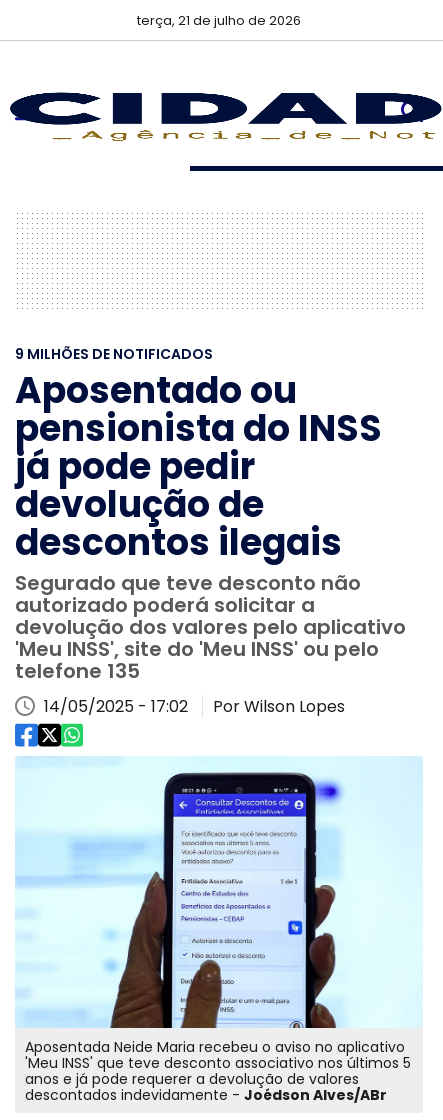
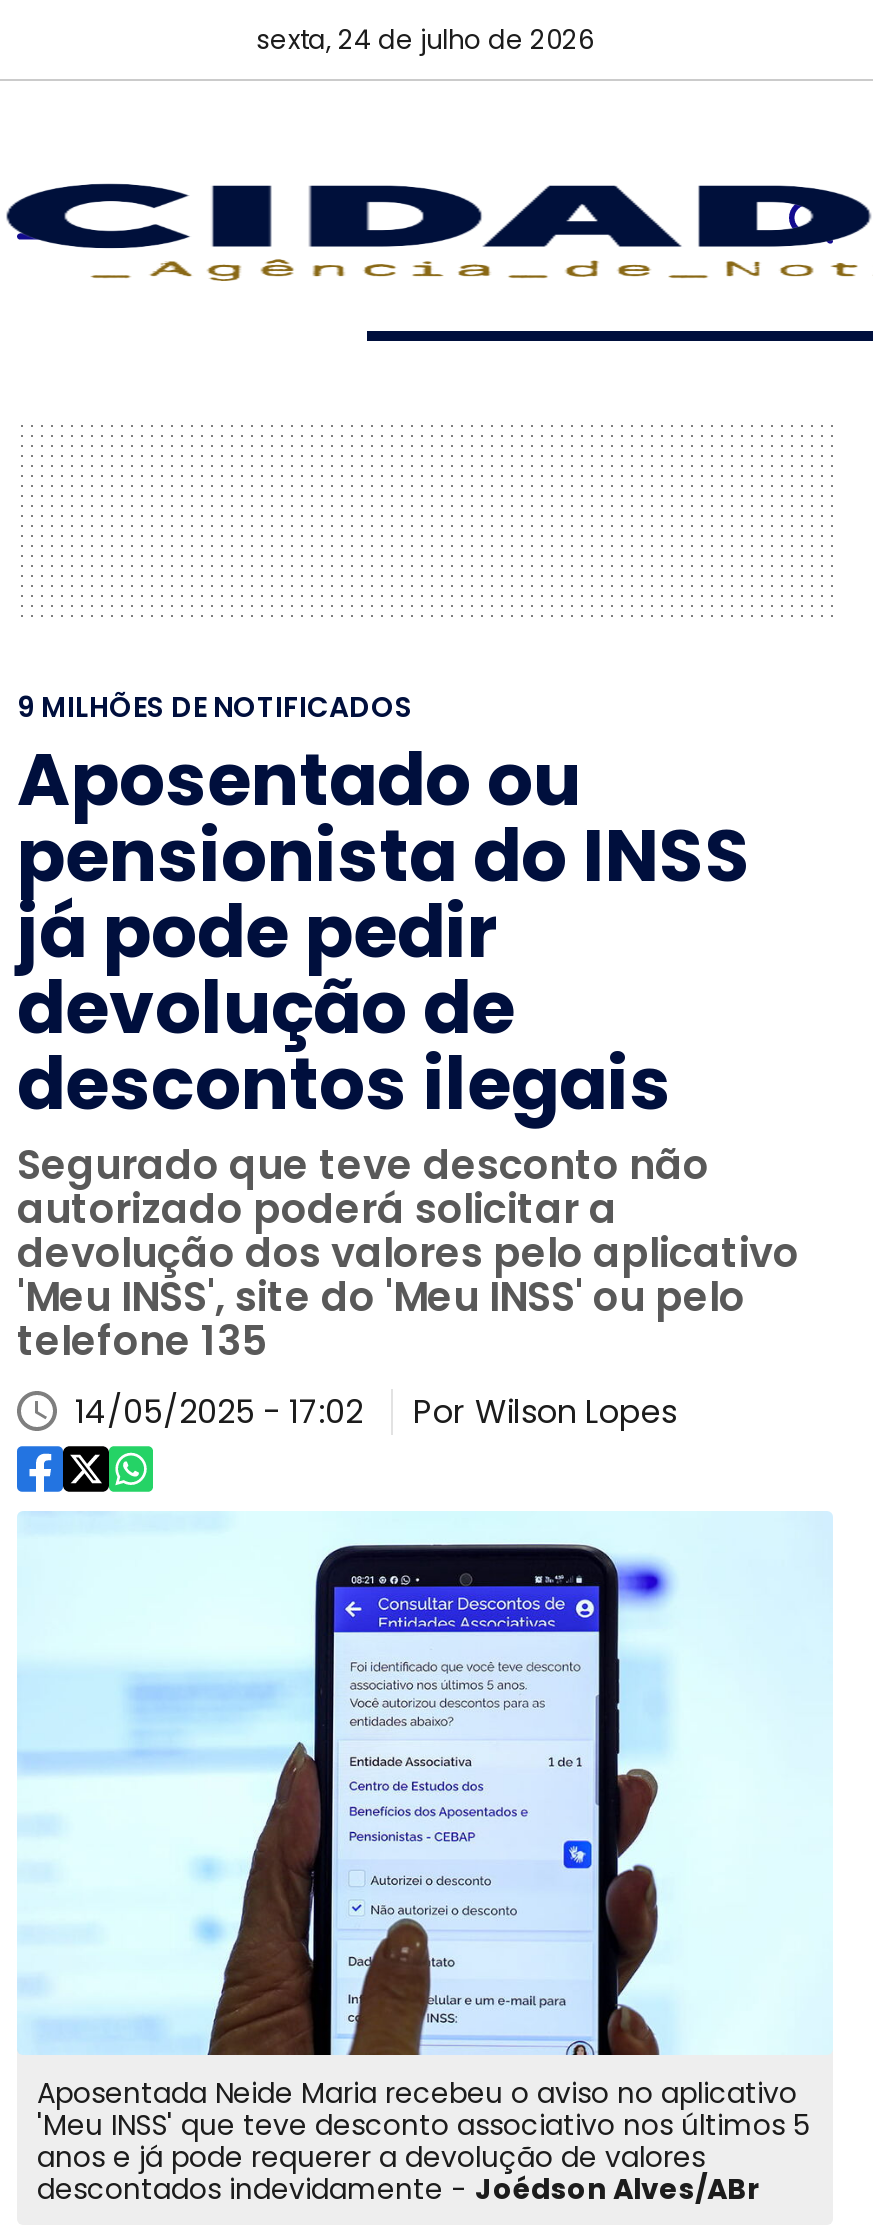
[137,11,301,30] terça, 21 de julho de 2026 -> [256,21,594,59] sexta, 24 de julho de 2026

